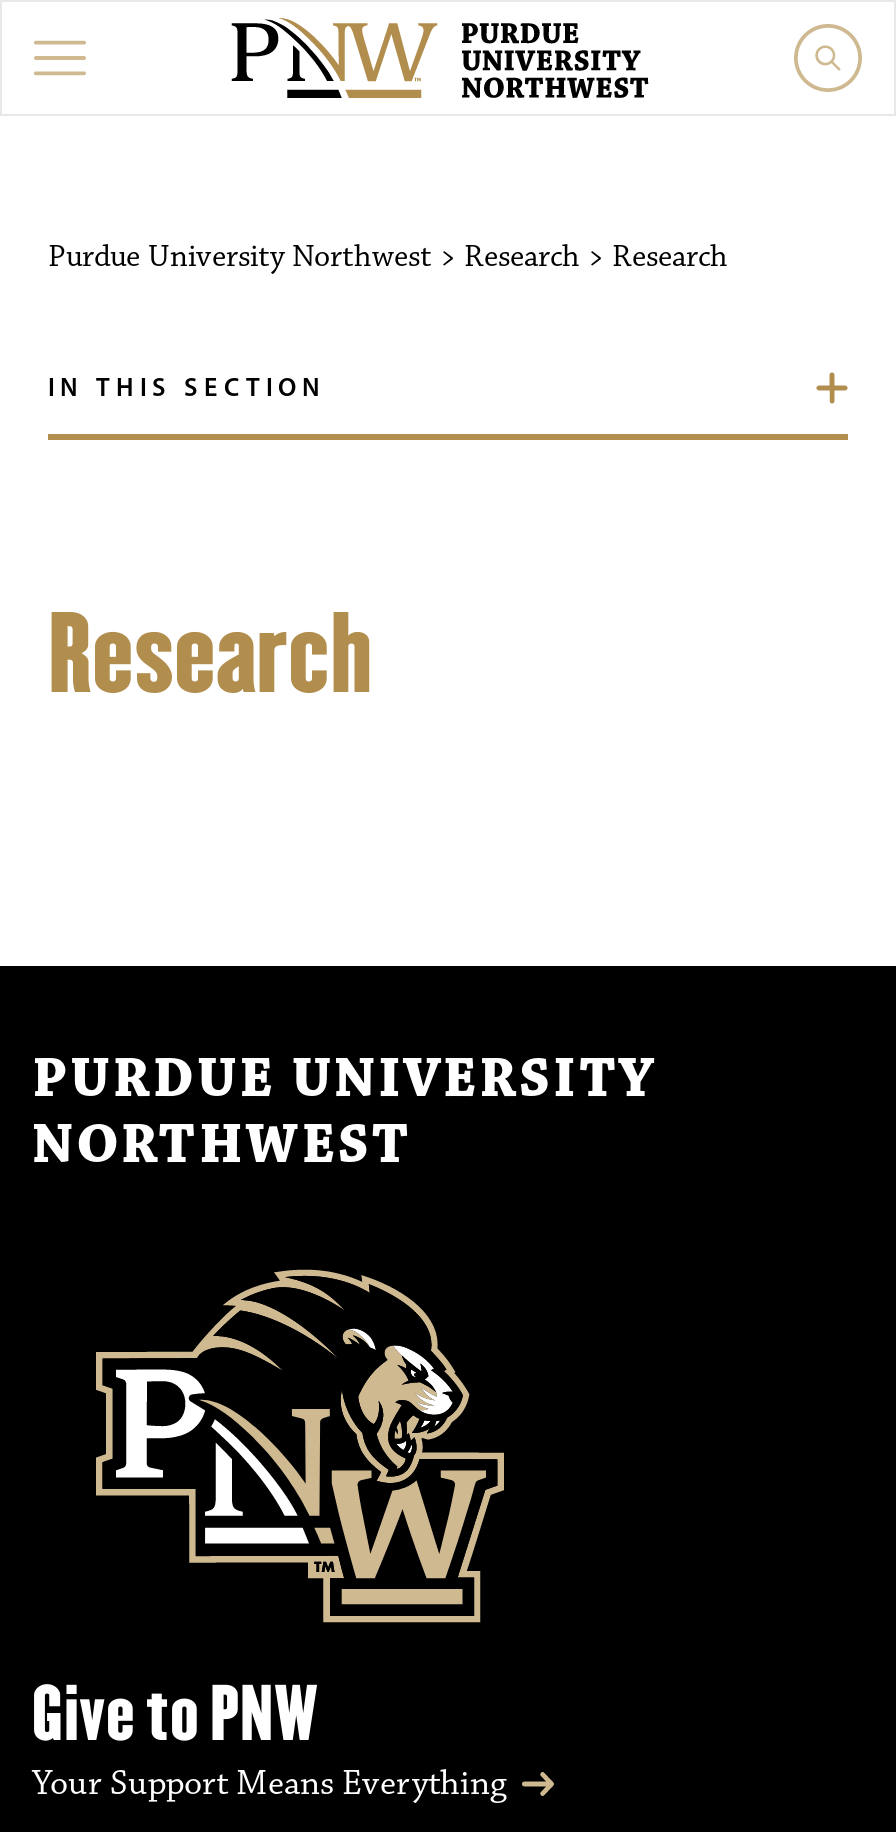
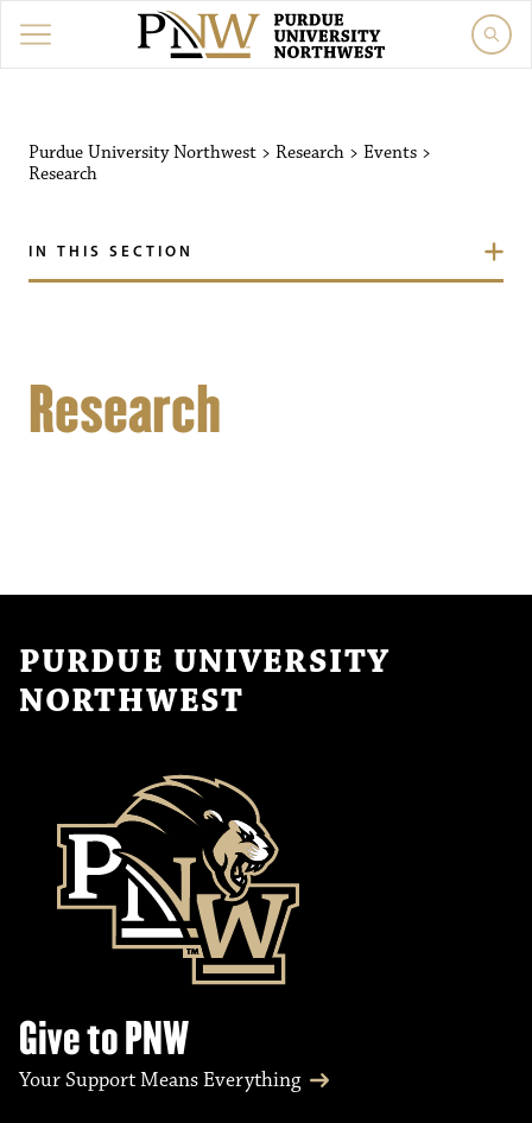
[48,238,728,276] Purdue University Northwest > Research > Research -> [28,141,431,185] Purdue University Northwest > Research > Events > | Research

